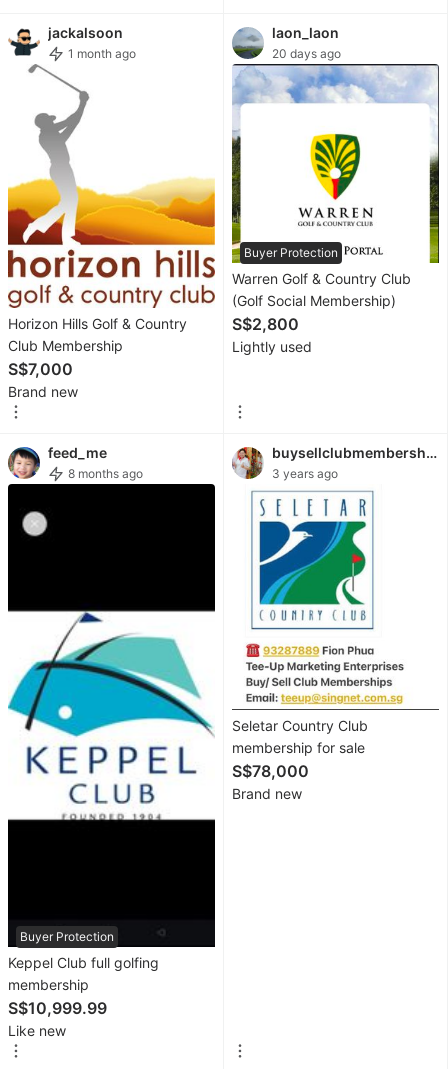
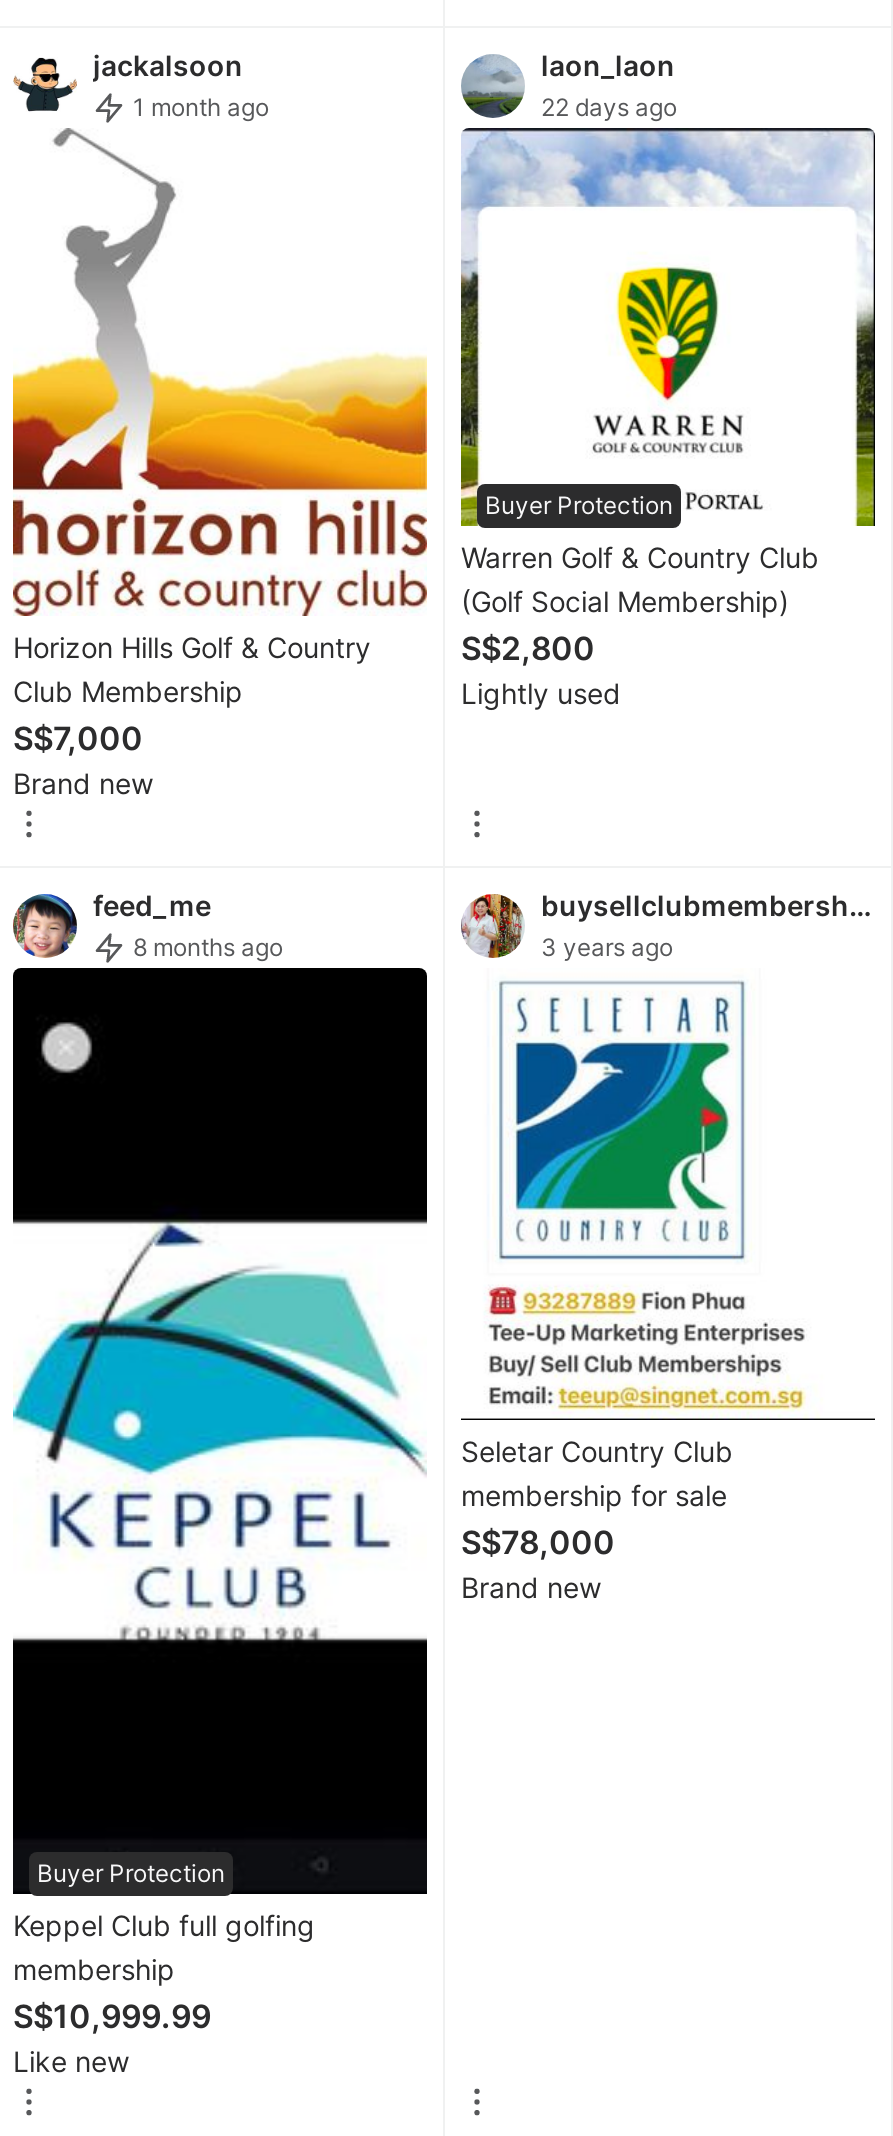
[272,46,341,61] 20 days ago -> [541,92,677,122] 22 days ago

